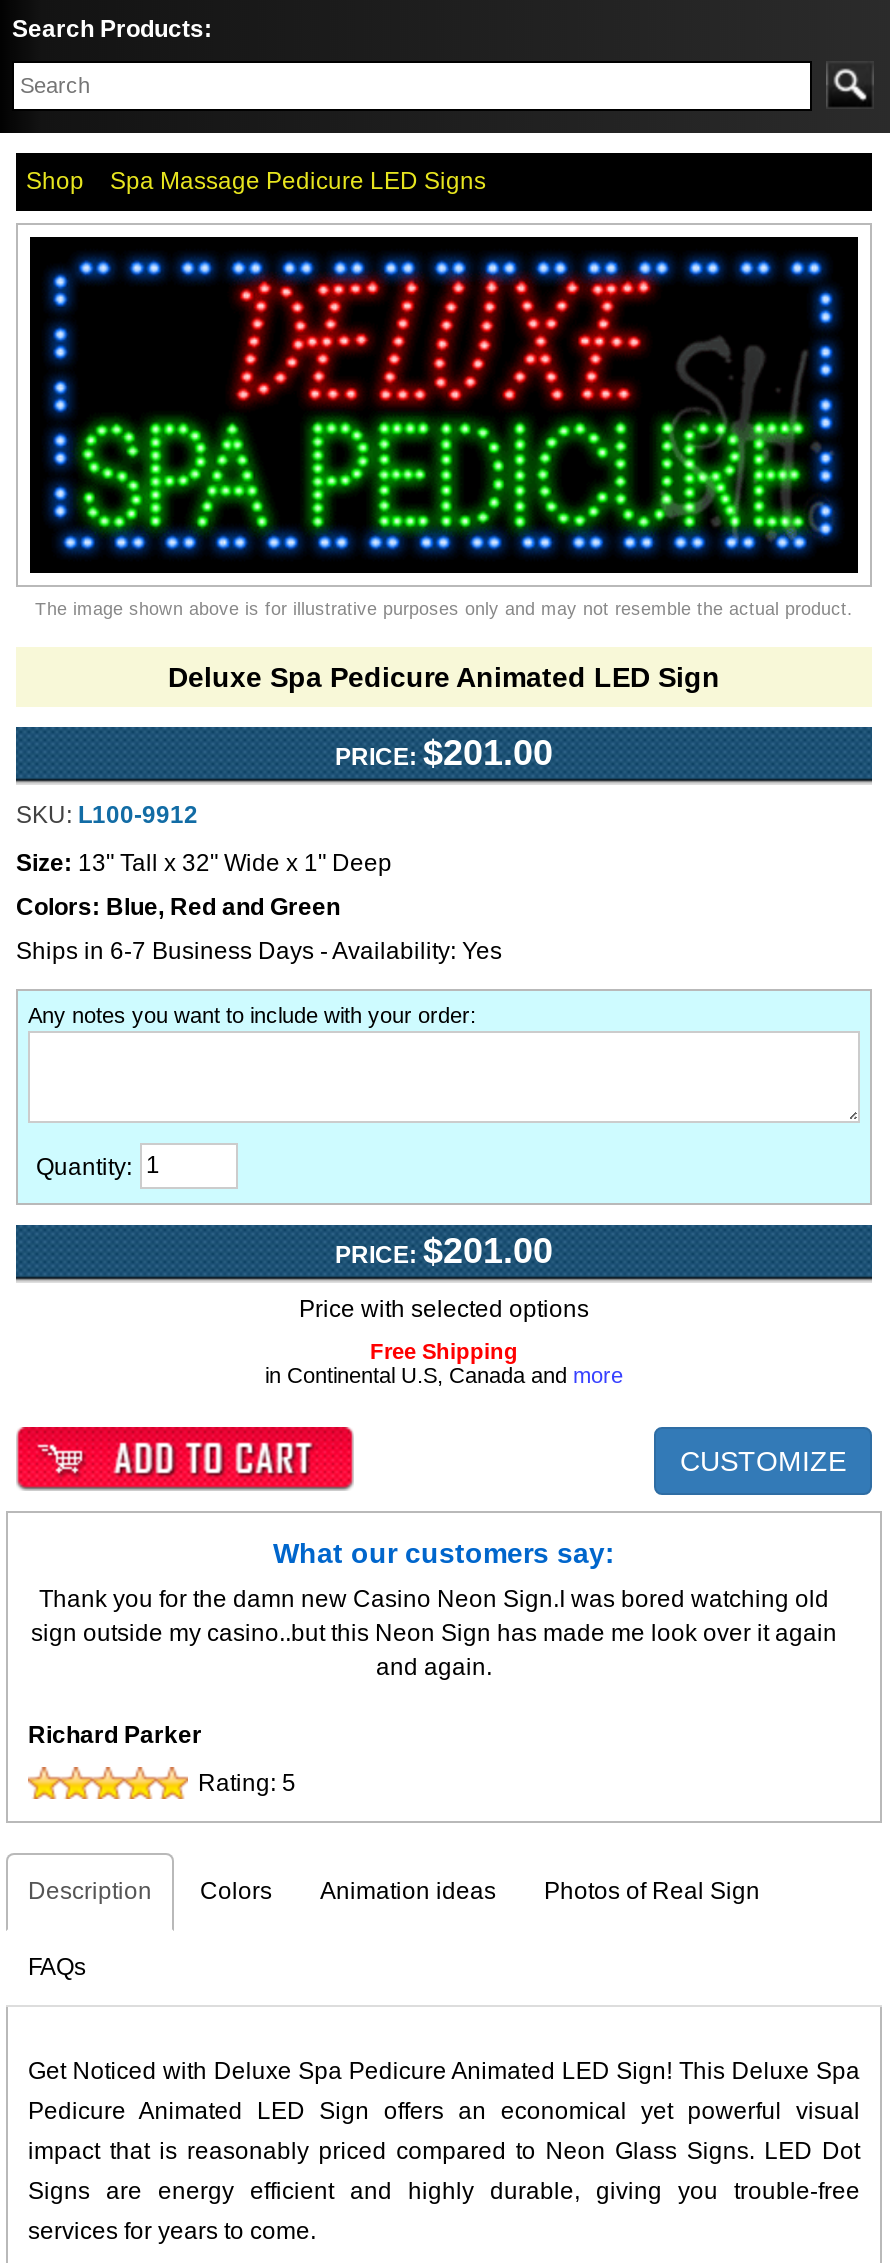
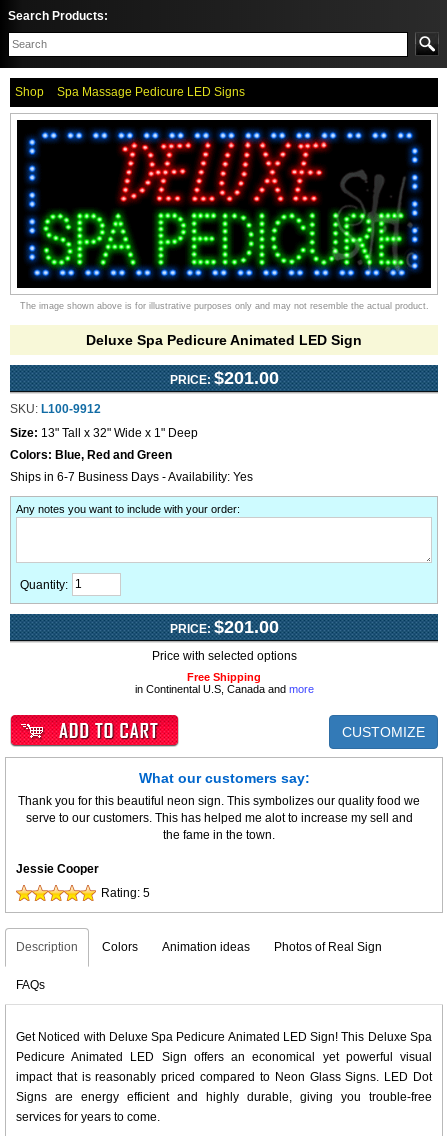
[31,1585,837,1681] Thank you for the damn new Casino Neon Sign.I was bored watching old | sign outside my casino..but this Neon Sign has made me look over it again | and again. -> [18,794,420,842] Thank you for this beautiful neon sign. This symbolizes our quality food we | serve to our customers. This has helped me alot to increase my sell and | the fame in the town.
[28,1721,202,1749] Richard Parker -> [16,862,99,876] Jessie Cooper

